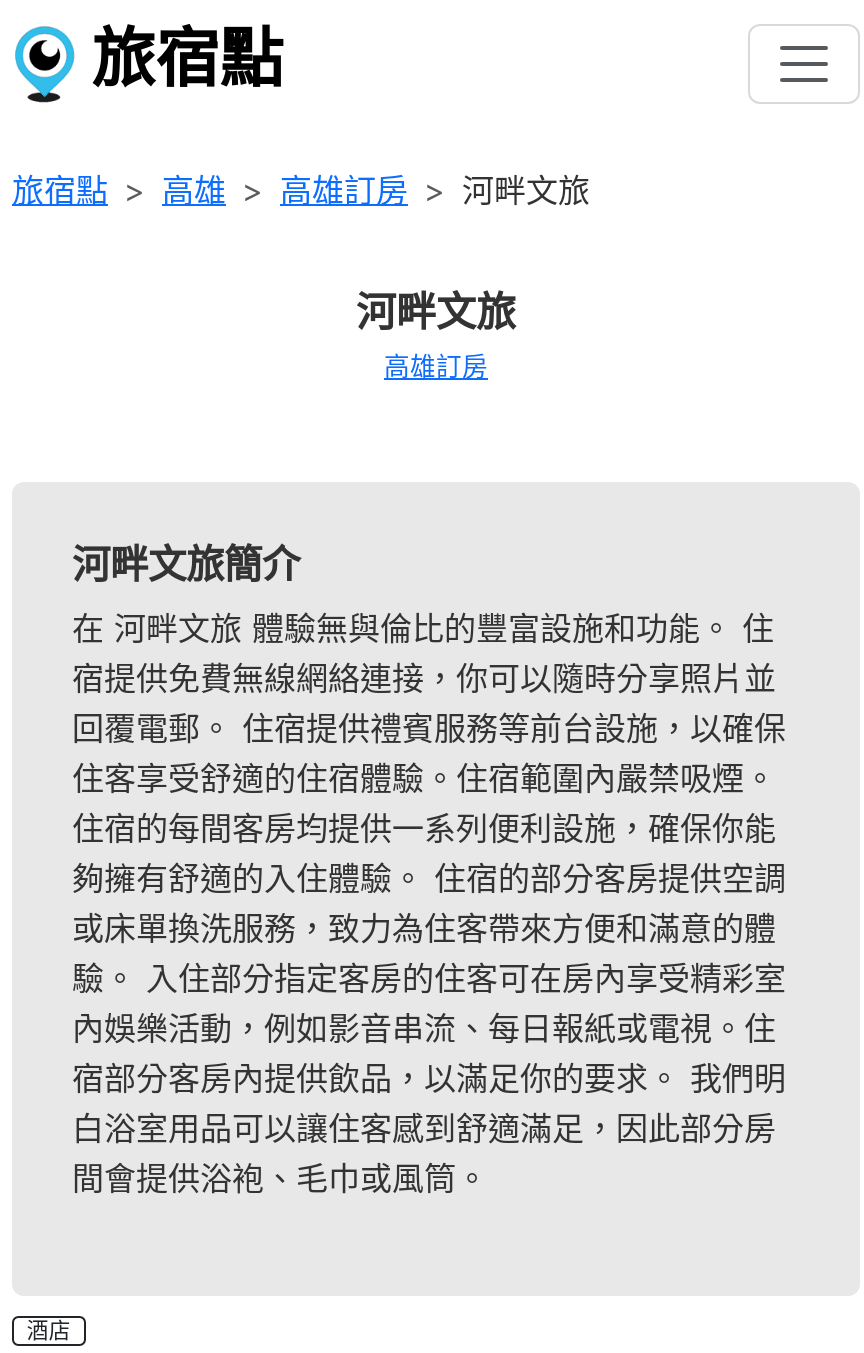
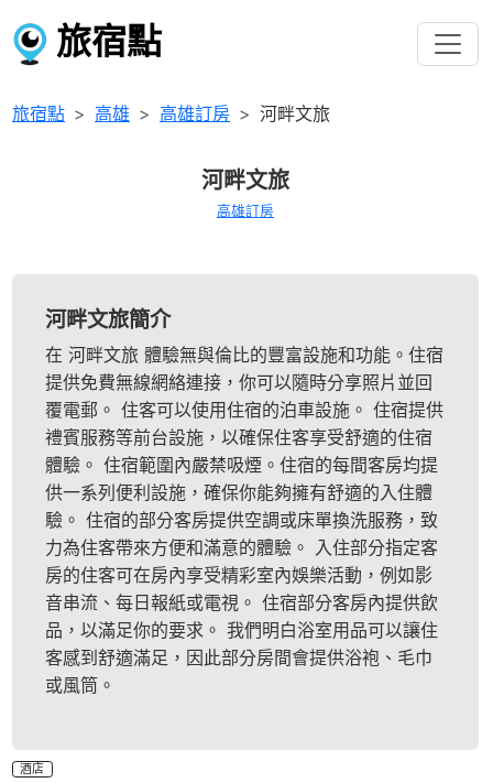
[72,608,786,1198] 在 河畔文旅 體驗無與倫比的豐富設施和功能。 住 | 宿提供免費無線網絡連接，你可以隨時分享照片並 | 回覆電郵。 住宿提供禮賓服務等前台設施，以確保 | 住客享受舒適的住宿體驗。住宿範圍內嚴禁吸煙。 | 住宿的每間客房均提供一系列便利設施，確保你能 | 夠擁有舒適的入住體驗。 住宿的部分客房提供空調 | 或床單換洗服務，致力為住客帶來方便和滿意的體 | 驗。 入住部分指定客房的住客可在房內享受精彩室 | 內娛樂活動，例如影音串流、每日報紙或電視。住 | 宿部分客房內提供飲品，以滿足你的要求。 我們明 | 白浴室用品可以讓住客感到舒適滿足，因此部分房 | 間會提供浴袍、毛巾或風筒。 -> [45,344,443,696] 在 河畔文旅 體驗無與倫比的豐富設施和功能。住宿 | 提供免費無線網絡連接，你可以隨時分享照片並回 | 覆電郵。 住客可以使用住宿的泊車設施。 住宿提供 | 禮賓服務等前台設施，以確保住客享受舒適的住宿 | 體驗。 住宿範圍內嚴禁吸煙。住宿的每間客房均提 | 供一系列便利設施，確保你能夠擁有舒適的入住體 | 驗。 住宿的部分客房提供空調或床單換洗服務，致 | 力為住客帶來方便和滿意的體驗。 入住部分指定客 | 房的住客可在房內享受精彩室內娛樂活動，例如影 | 音串流、每日報紙或電視。 住宿部分客房內提供飲 | 品，以滿足你的要求。 我們明白浴室用品可以讓住 | 客感到舒適滿足，因此部分房間會提供浴袍、毛巾 | 或風筒。

